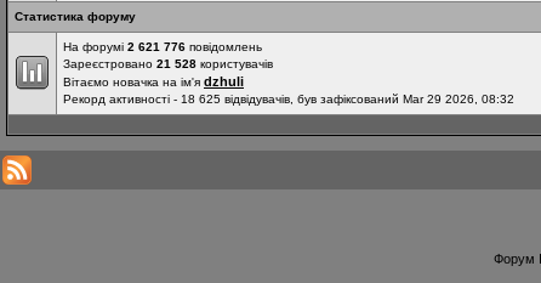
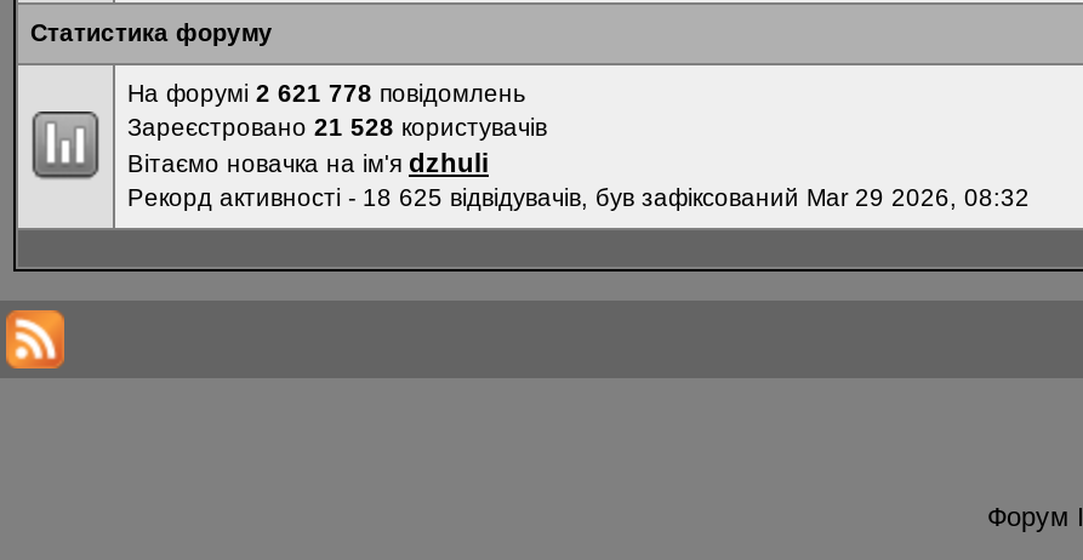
[63,40,262,53] На форумі 2 621 776 повідомлень -> [127,80,525,107] На форумі 2 621 778 повідомлень

